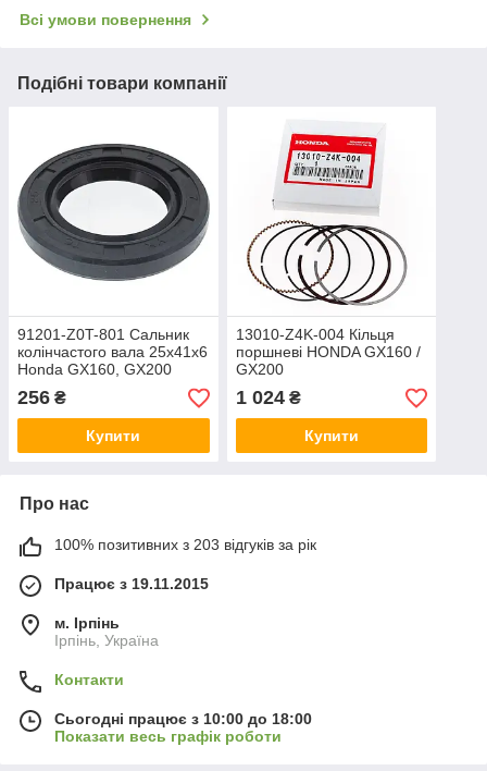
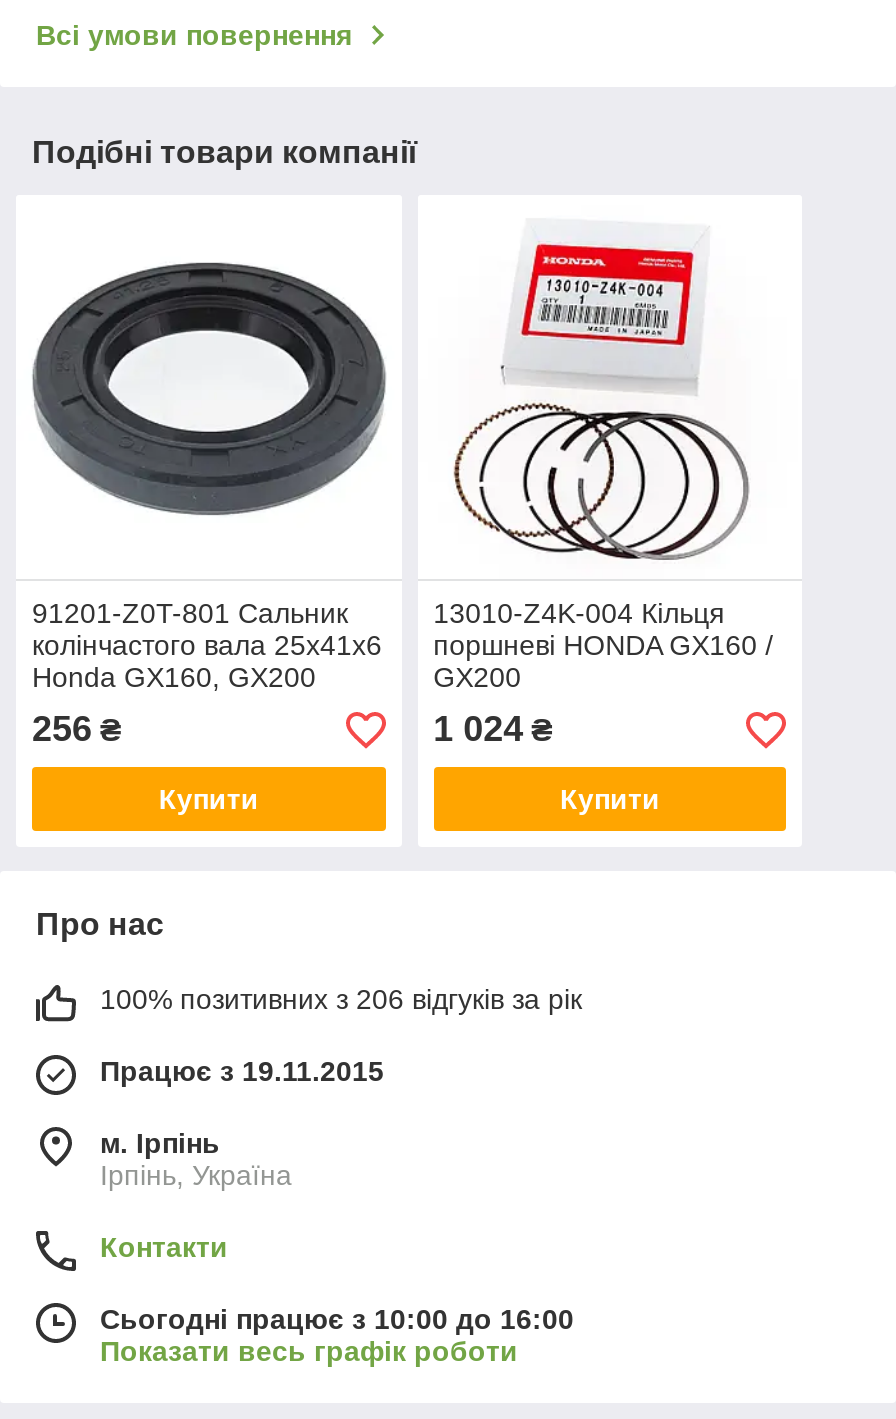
[54,536,316,554] 100% позитивних з 203 відгуків за рік -> [100,984,582,1016] 100% позитивних з 206 відгуків за рік
[54,710,312,728] Сьогодні працює з 10:00 до 18:00 -> [100,1304,574,1336] Сьогодні працює з 10:00 до 16:00

